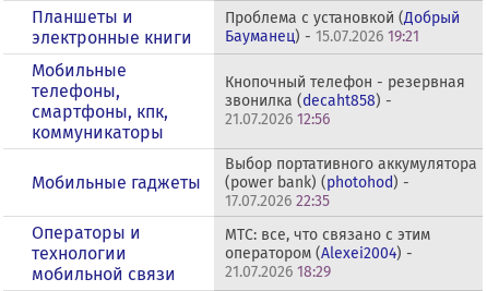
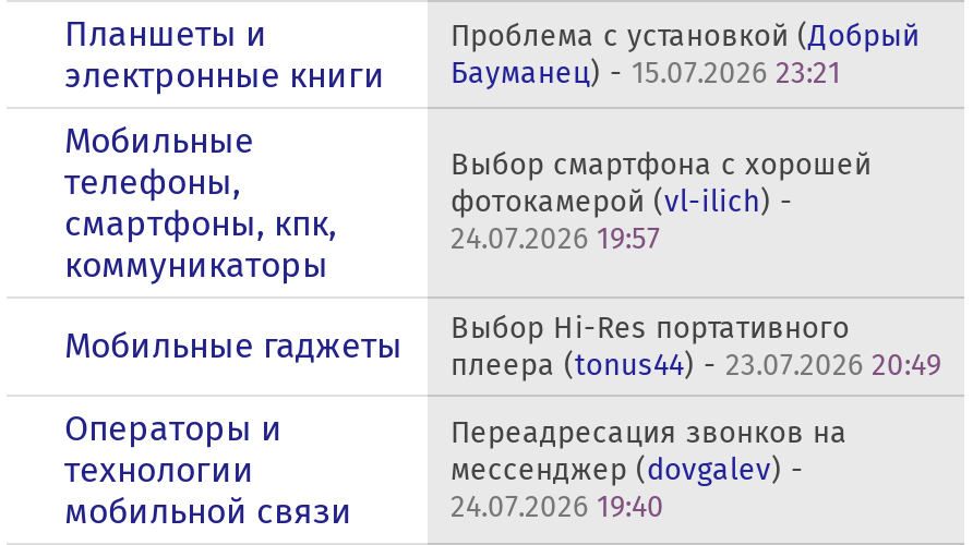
[32,27,420,48] электронные книги Бауманец) - 15.07.2026 19:21 -> [64,55,841,96] электронные книги Бауманец) - 15.07.2026 23:21
[225,73,466,129] Кнопочный телефон - резервная | звонилка (decaht858) - | 21.07.2026 12:56 -> [451,146,872,257] Выбор смартфона с хорошей | фотокамерой (vl-ilich) - | 24.07.2026 19:57
[225,155,478,210] Выбор портативного аккумулятора | (power bank) (photohod) - | 17.07.2026 22:35 -> [451,310,941,384] Выбор Hi-Res портативного | плеера (tonus44) - 23.07.2026 20:49
[225,226,431,281] МТС: все, что связано с этим | оператором (Alexei2004) - | 21.07.2026 18:29 -> [451,414,848,525] Переадресация звонков на | мессенджер (dovgalev) - | 24.07.2026 19:40

